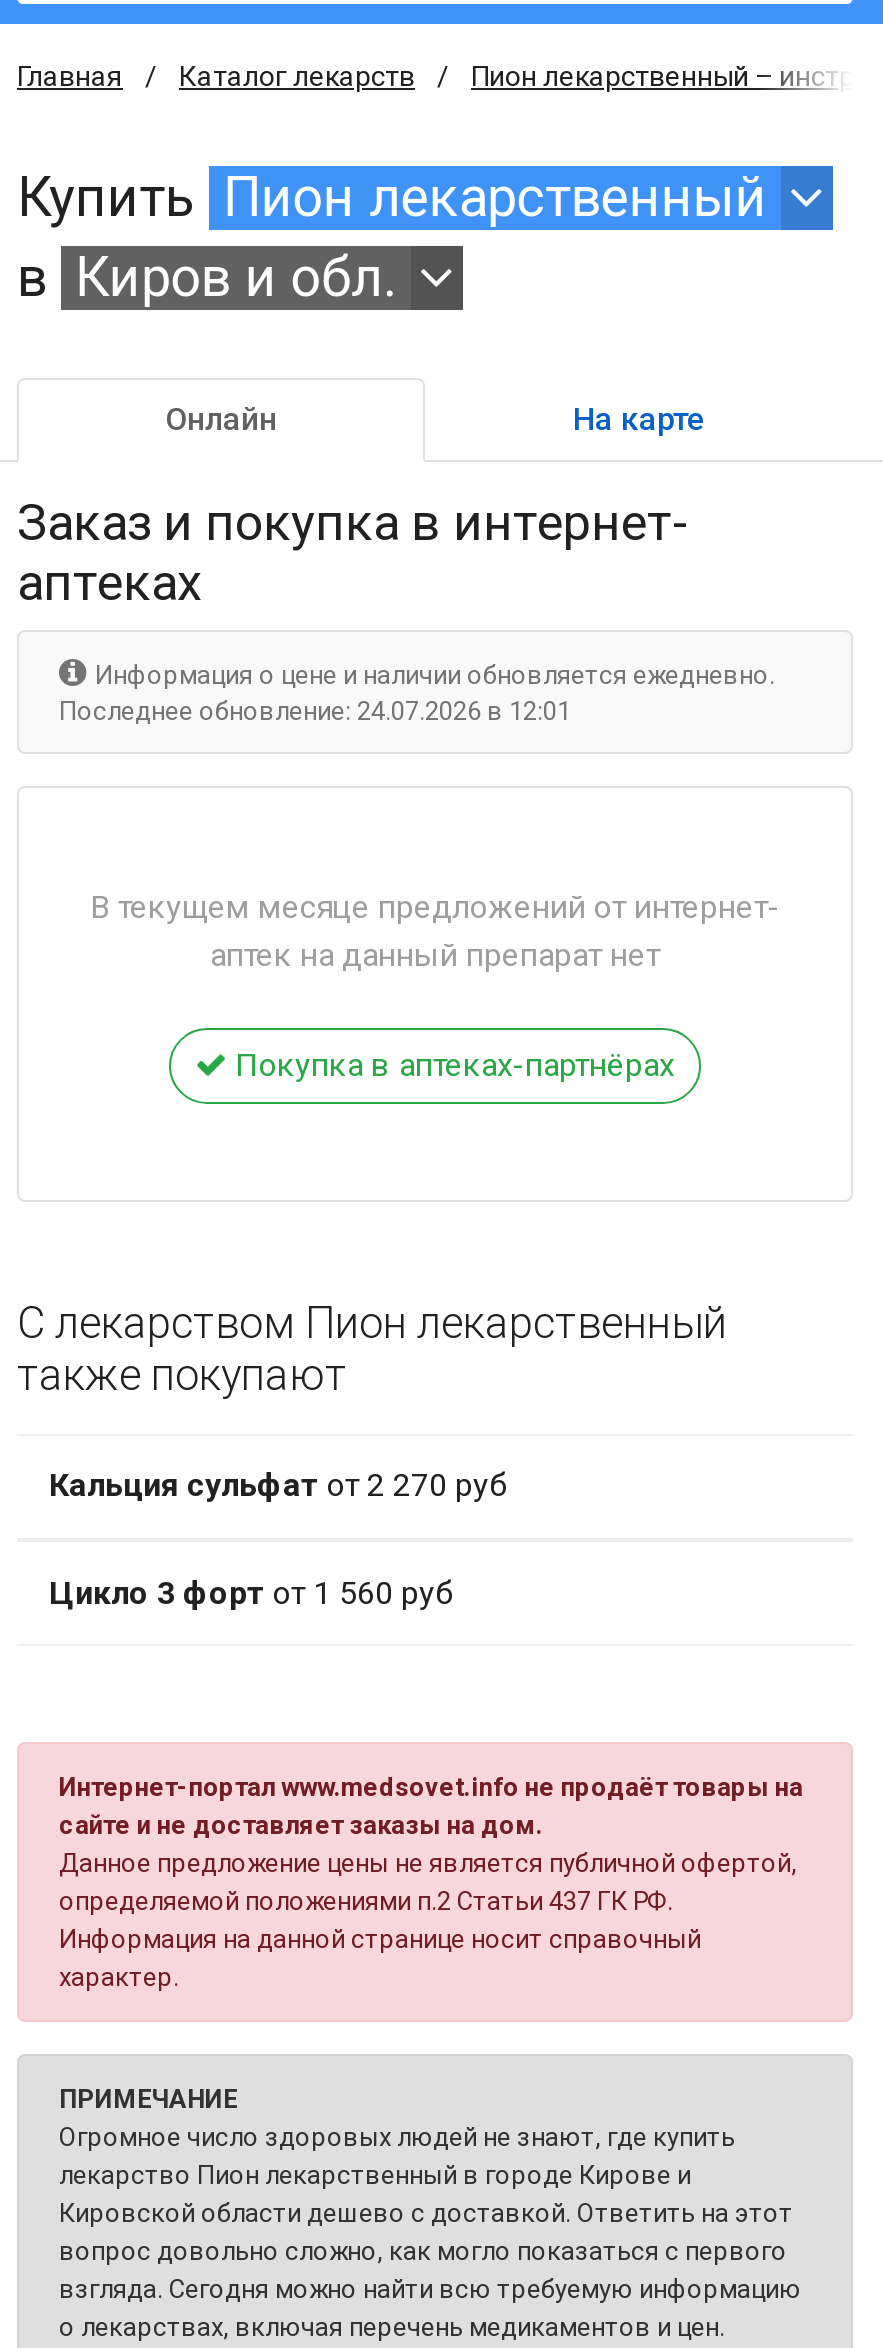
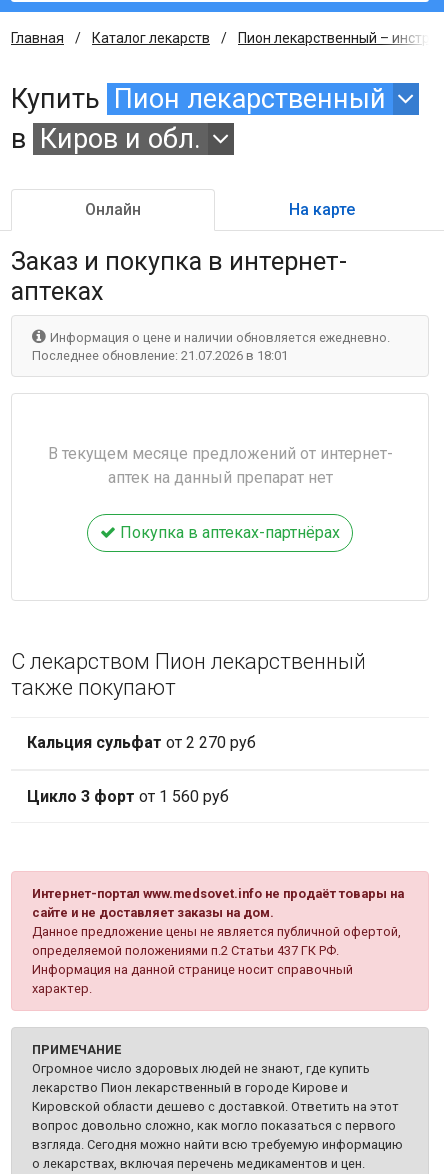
[59,696,571,726] Последнее обновление: 24.07.2026 в 12:01 -> [32,348,288,363] Последнее обновление: 21.07.2026 в 18:01

